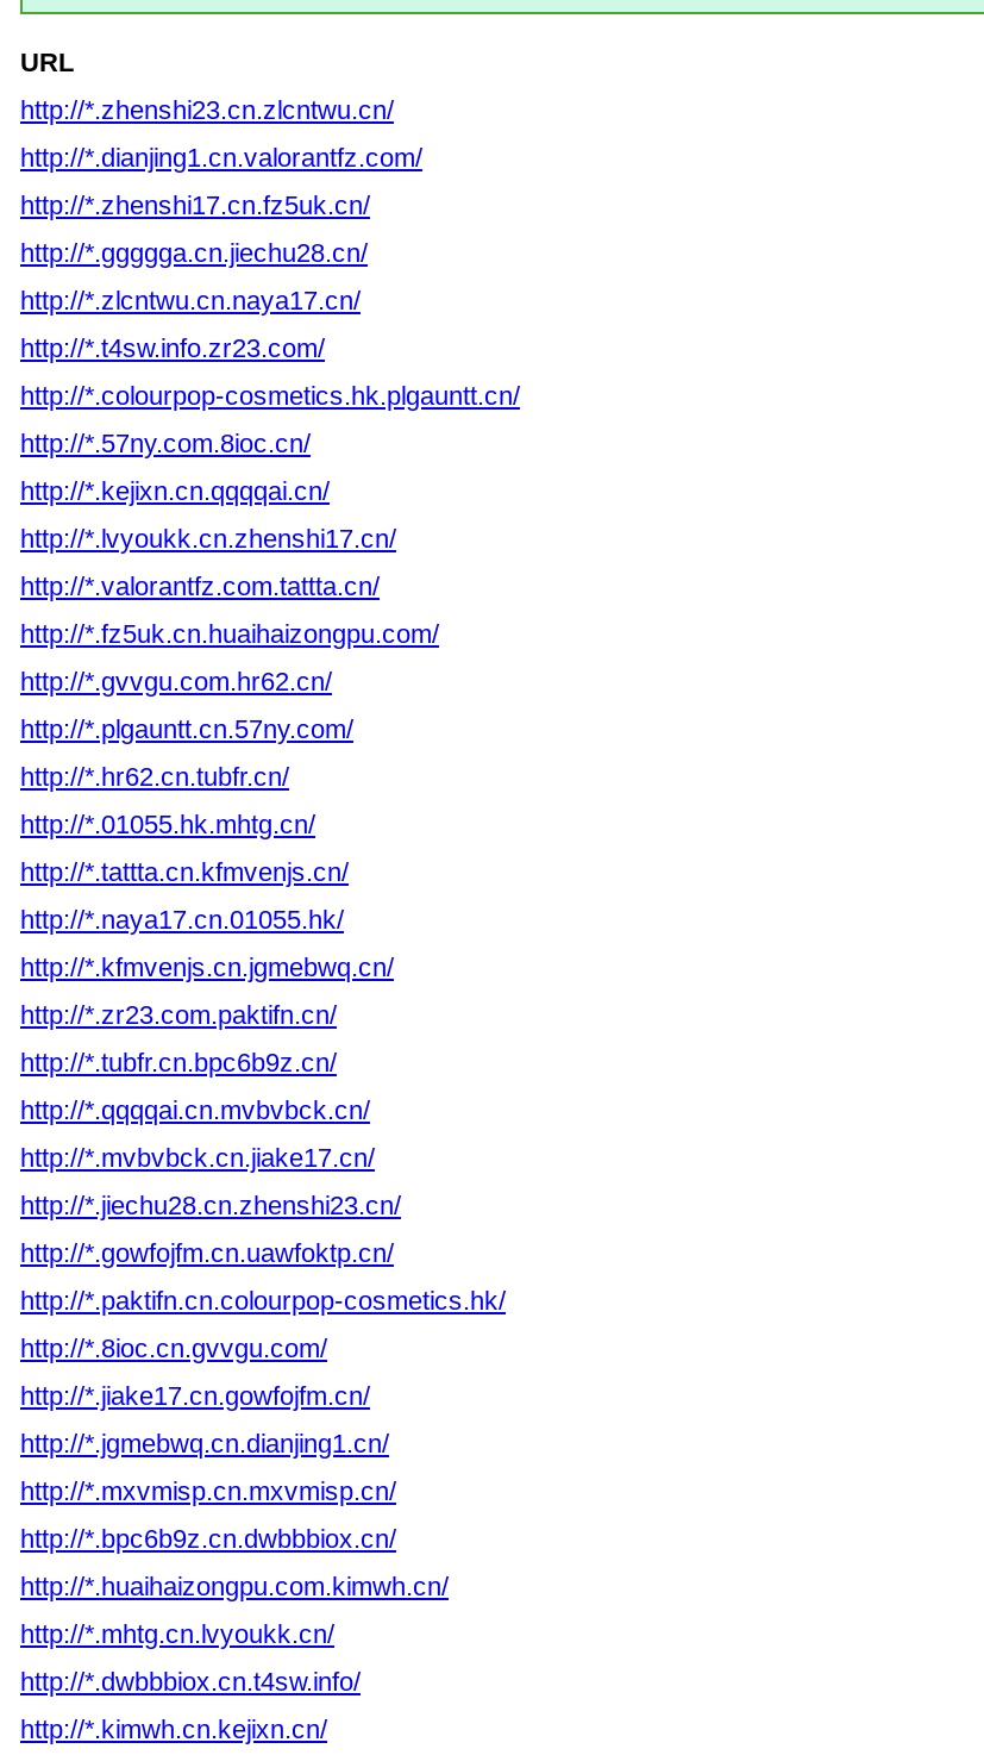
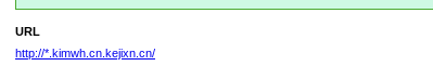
[20,95,520,1696] http://*.zhenshi23.cn.zlcntwu.cn/ | http://*.dianjing1.cn.valorantfz.com/ | http://*.zhenshi17.cn.fz5uk.cn/ | http://*.ggggga.cn.jiechu28.cn/ | http://*.zlcntwu.cn.naya17.cn/ | http://*.t4sw.info.zr23.com/ | http://*.colourpop-cosmetics.hk.plgauntt.cn/ | http://*.57ny.com.8ioc.cn/ | http://*.kejixn.cn.qqqqai.cn/ | http://*.lvyoukk.cn.zhenshi17.cn/ | http://*.valorantfz.com.tattta.cn/ | http://*.fz5uk.cn.huaihaizongpu.com/ | http://*.gvvgu.com.hr62.cn/ | http://*.plgauntt.cn.57ny.com/ | http://*.hr62.cn.tubfr.cn/ | http://*.01055.hk.mhtg.cn/ | http://*.tattta.cn.kfmvenjs.cn/ | http://*.naya17.cn.01055.hk/ | http://*.kfmvenjs.cn.jgmebwq.cn/ | http://*.zr23.com.paktifn.cn/ | http://*.tubfr.cn.bpc6b9z.cn/ | http://*.qqqqai.cn.mvbvbck.cn/ | http://*.mvbvbck.cn.jiake17.cn/ | http://*.jiechu28.cn.zhenshi23.cn/ | http://*.gowfojfm.cn.uawfoktp.cn/ | http://*.paktifn.cn.colourpop-cosmetics.hk/ | http://*.8ioc.cn.gvvgu.com/ | http://*.jiake17.cn.gowfojfm.cn/ | http://*.jgmebwq.cn.dianjing1.cn/ | http://*.mxvmisp.cn.mxvmisp.cn/ | http://*.bpc6b9z.cn.dwbbbiox.cn/ | http://*.huaihaizongpu.com.kimwh.cn/ | http://*.mhtg.cn.lvyoukk.cn/ | http://*.dwbbbiox.cn.t4sw.info/ -> none

